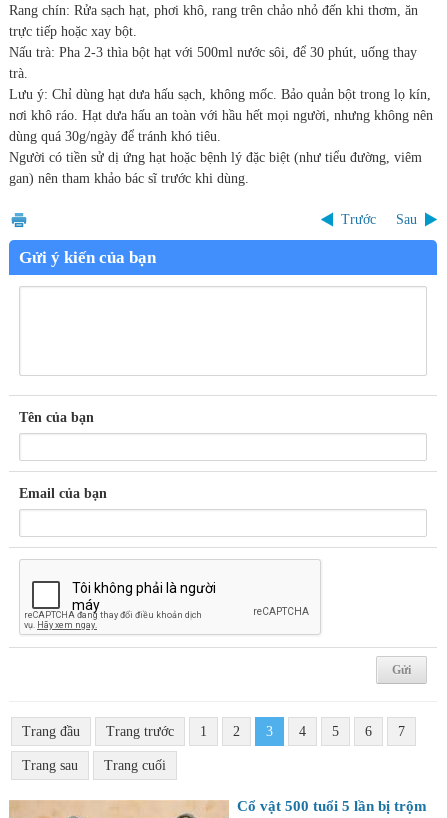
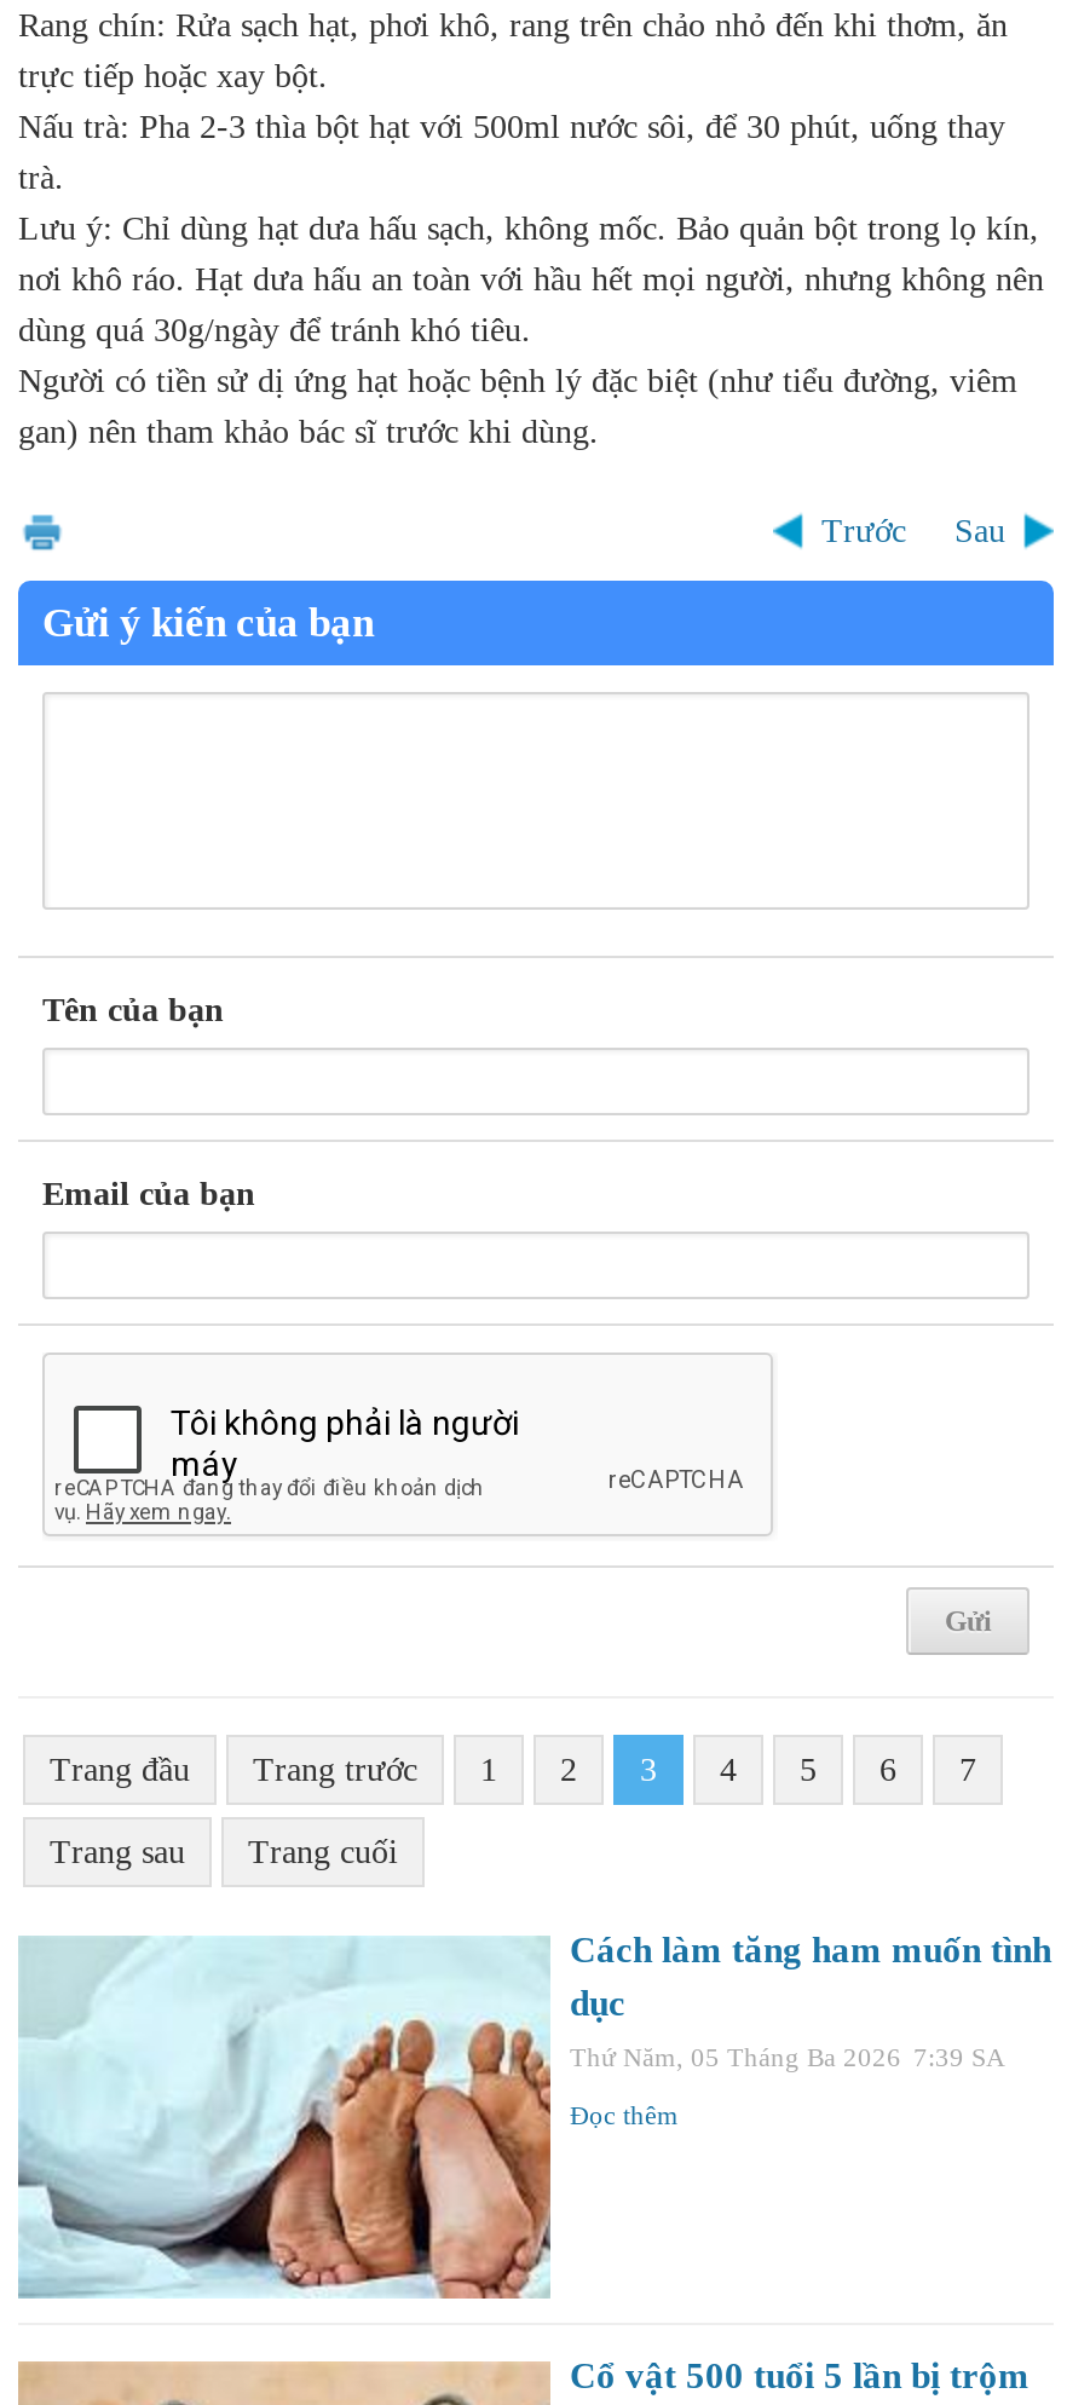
none -> [16,1931,1051,2301] [image] | Cách làm tăng ham muốn tình | dục | Thứ Năm, 05 Tháng Ba 2026 7:39 SA | Đọc thêm

